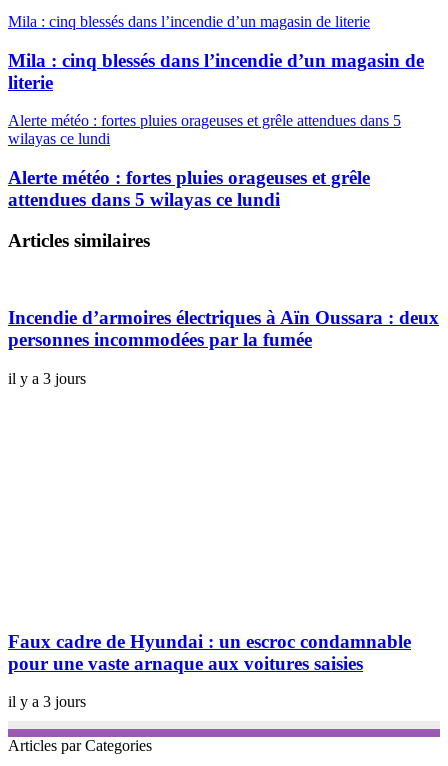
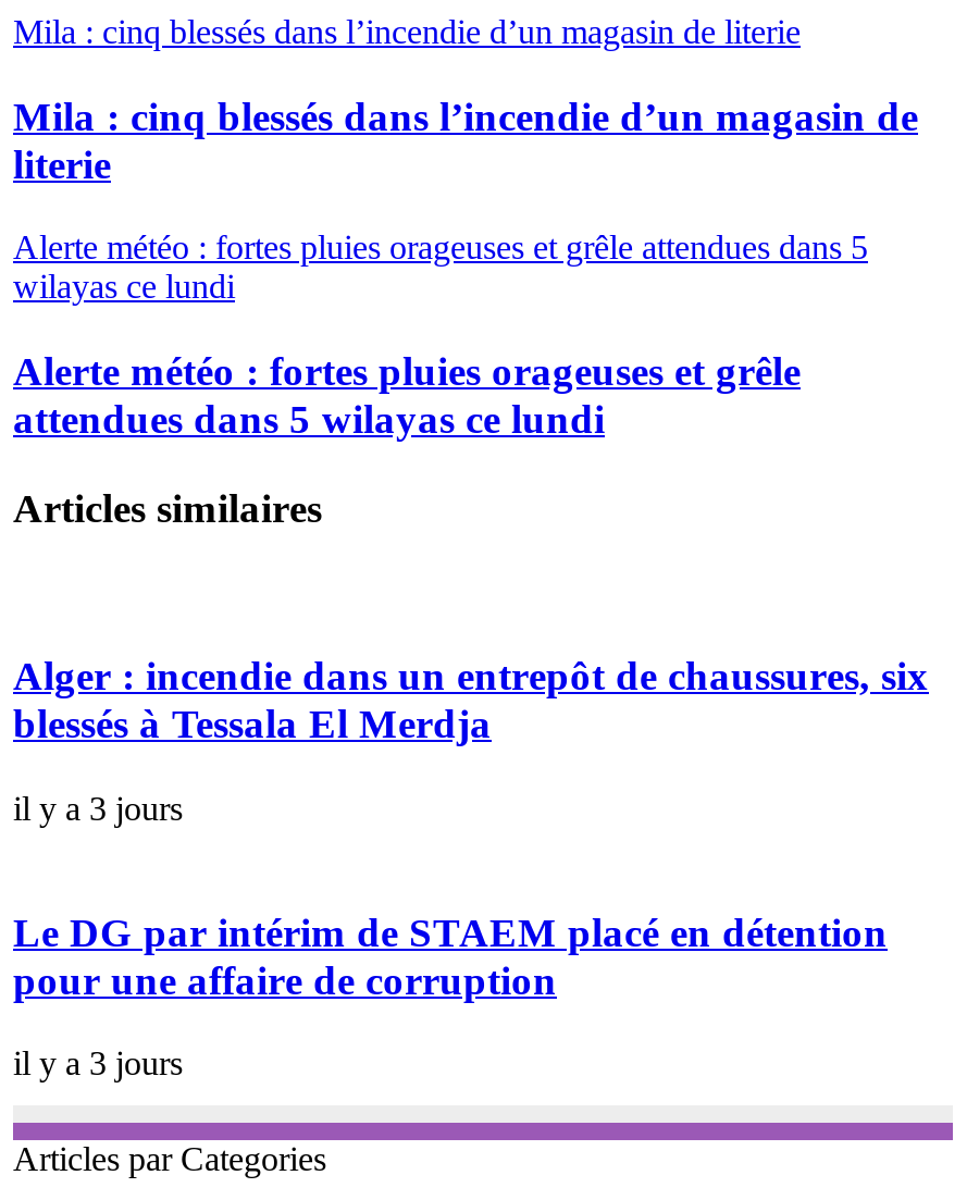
[8,307,439,350] Incendie d’armoires électriques à Aïn Oussara : deux | personnes incommodées par la fumée -> [13,653,929,747] Alger : incendie dans un entrepôt de chaussures, six | blessés à Tessala El Merdja
[8,631,411,674] Faux cadre de Hyundai : un escroc condamnable | pour une vaste arnaque aux voitures saisies -> [13,909,888,1002] Le DG par intérim de STAEM placé en détention | pour une affaire de corruption

